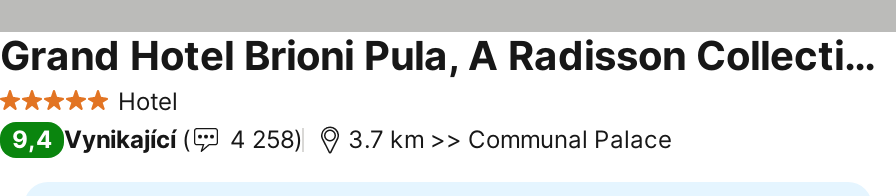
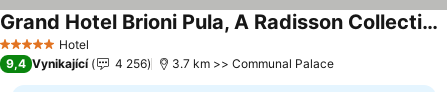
[230,124,294,154] 4 258 -> [115,56,147,71] 4 256

